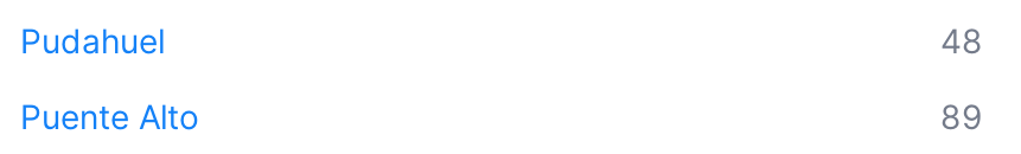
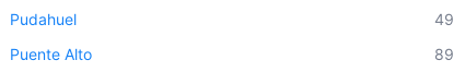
[940,19,983,59] 48 -> [434,9,454,28] 49

